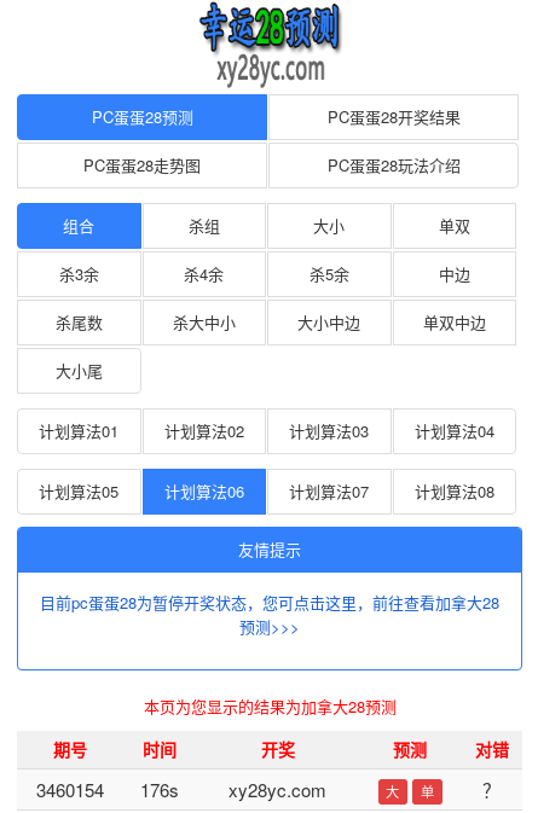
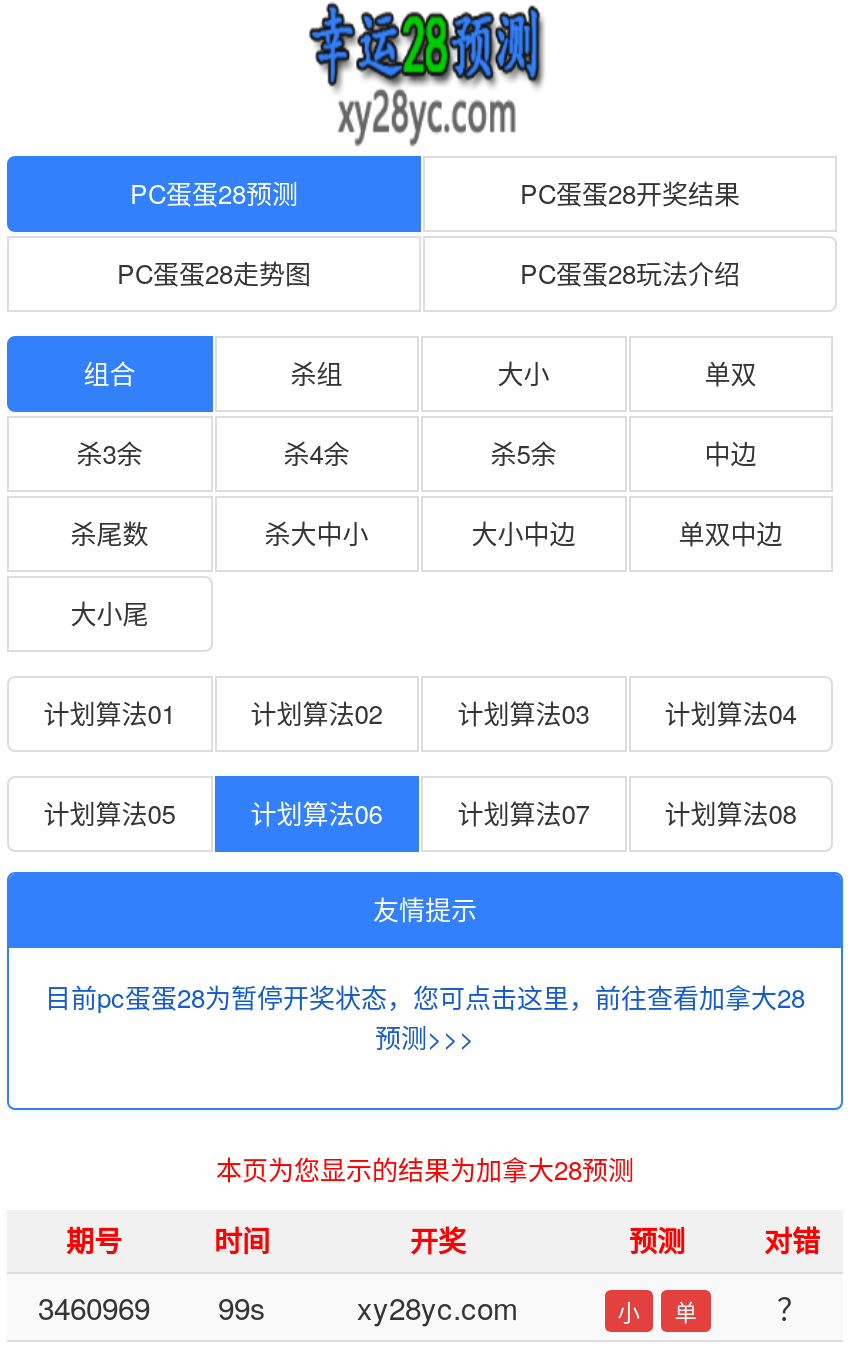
[36,777,178,802] 3460154 | 176s -> [38,1286,266,1328] 3460969 | 99s
[386,782,399,802] 大 -> [617,1295,639,1327] 小

